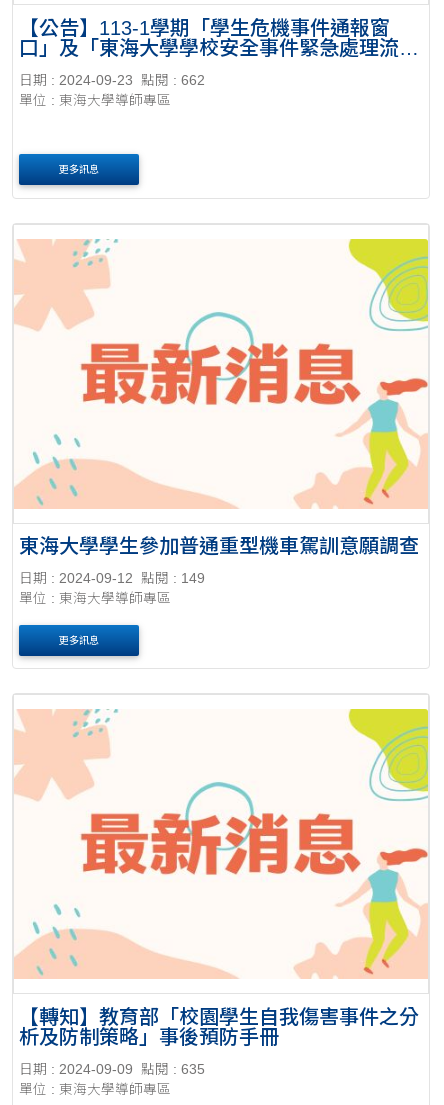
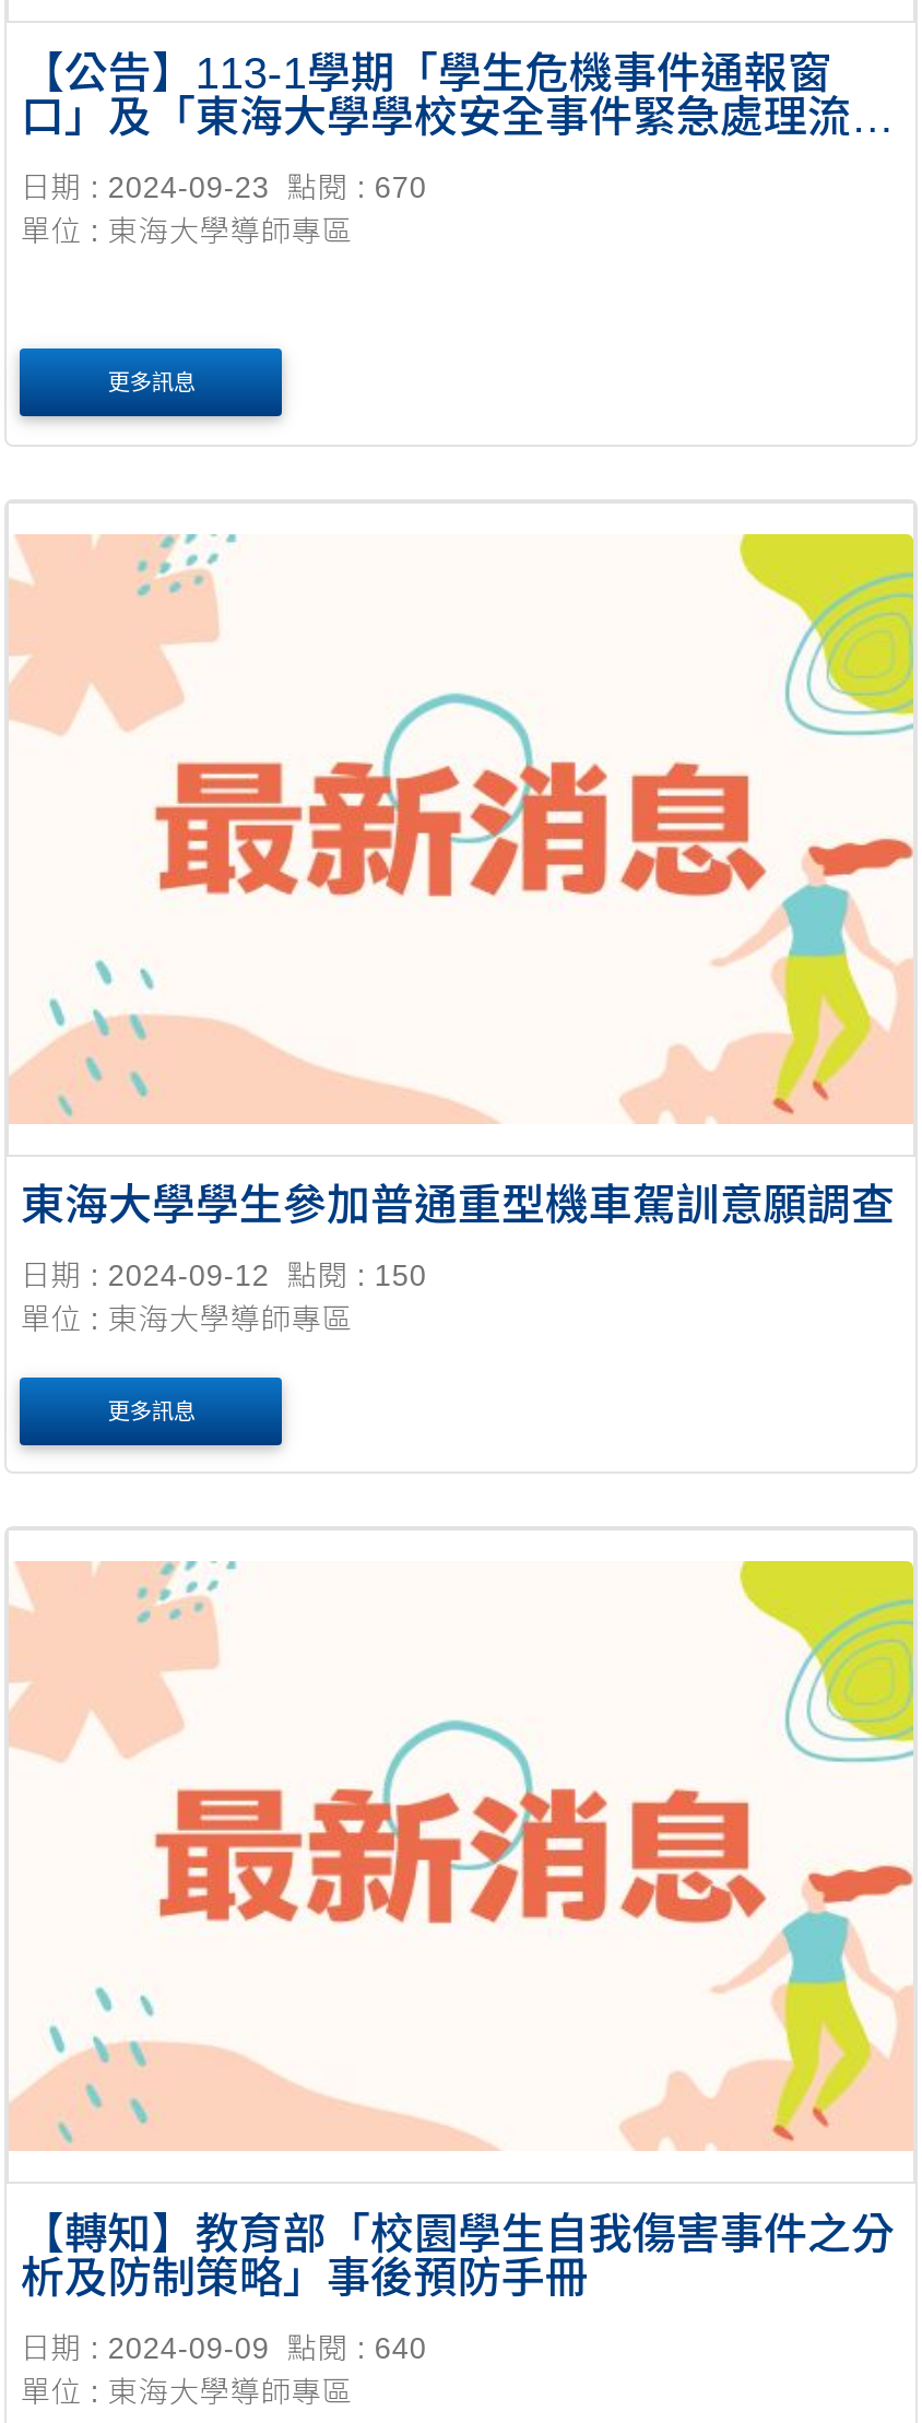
[19,73,205,88] 日期 : 2024-09-23 點閱 : 662 -> [21,171,427,204] 日期 : 2024-09-23 點閱 : 670
[19,571,205,586] 日期 : 2024-09-12 點閱 : 149 -> [21,1260,427,1293] 日期 : 2024-09-12 點閱 : 150
[19,1062,205,1077] 日期 : 2024-09-09 點閱 : 635 -> [21,2332,427,2365] 日期 : 2024-09-09 點閱 : 640

